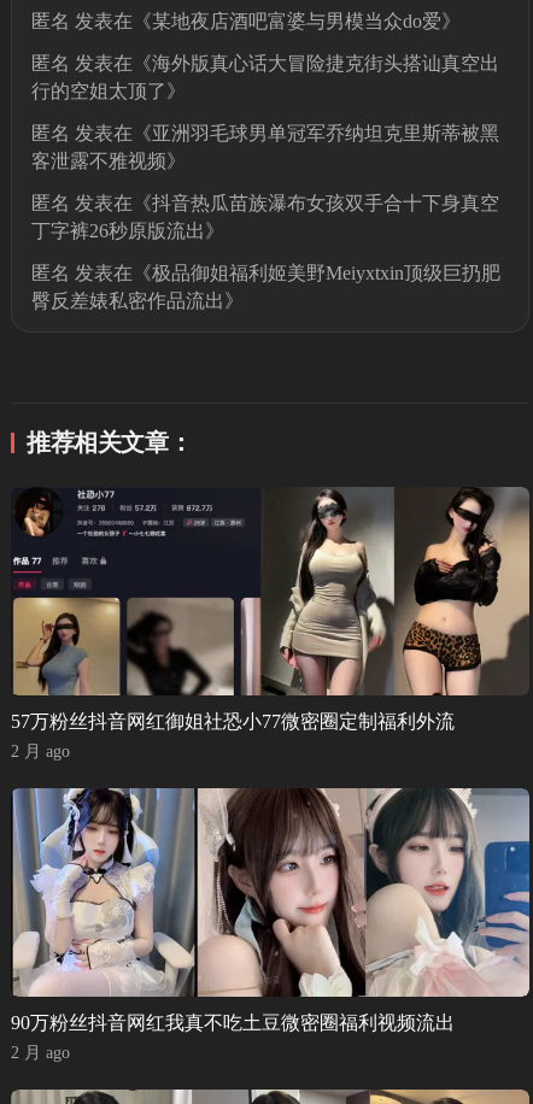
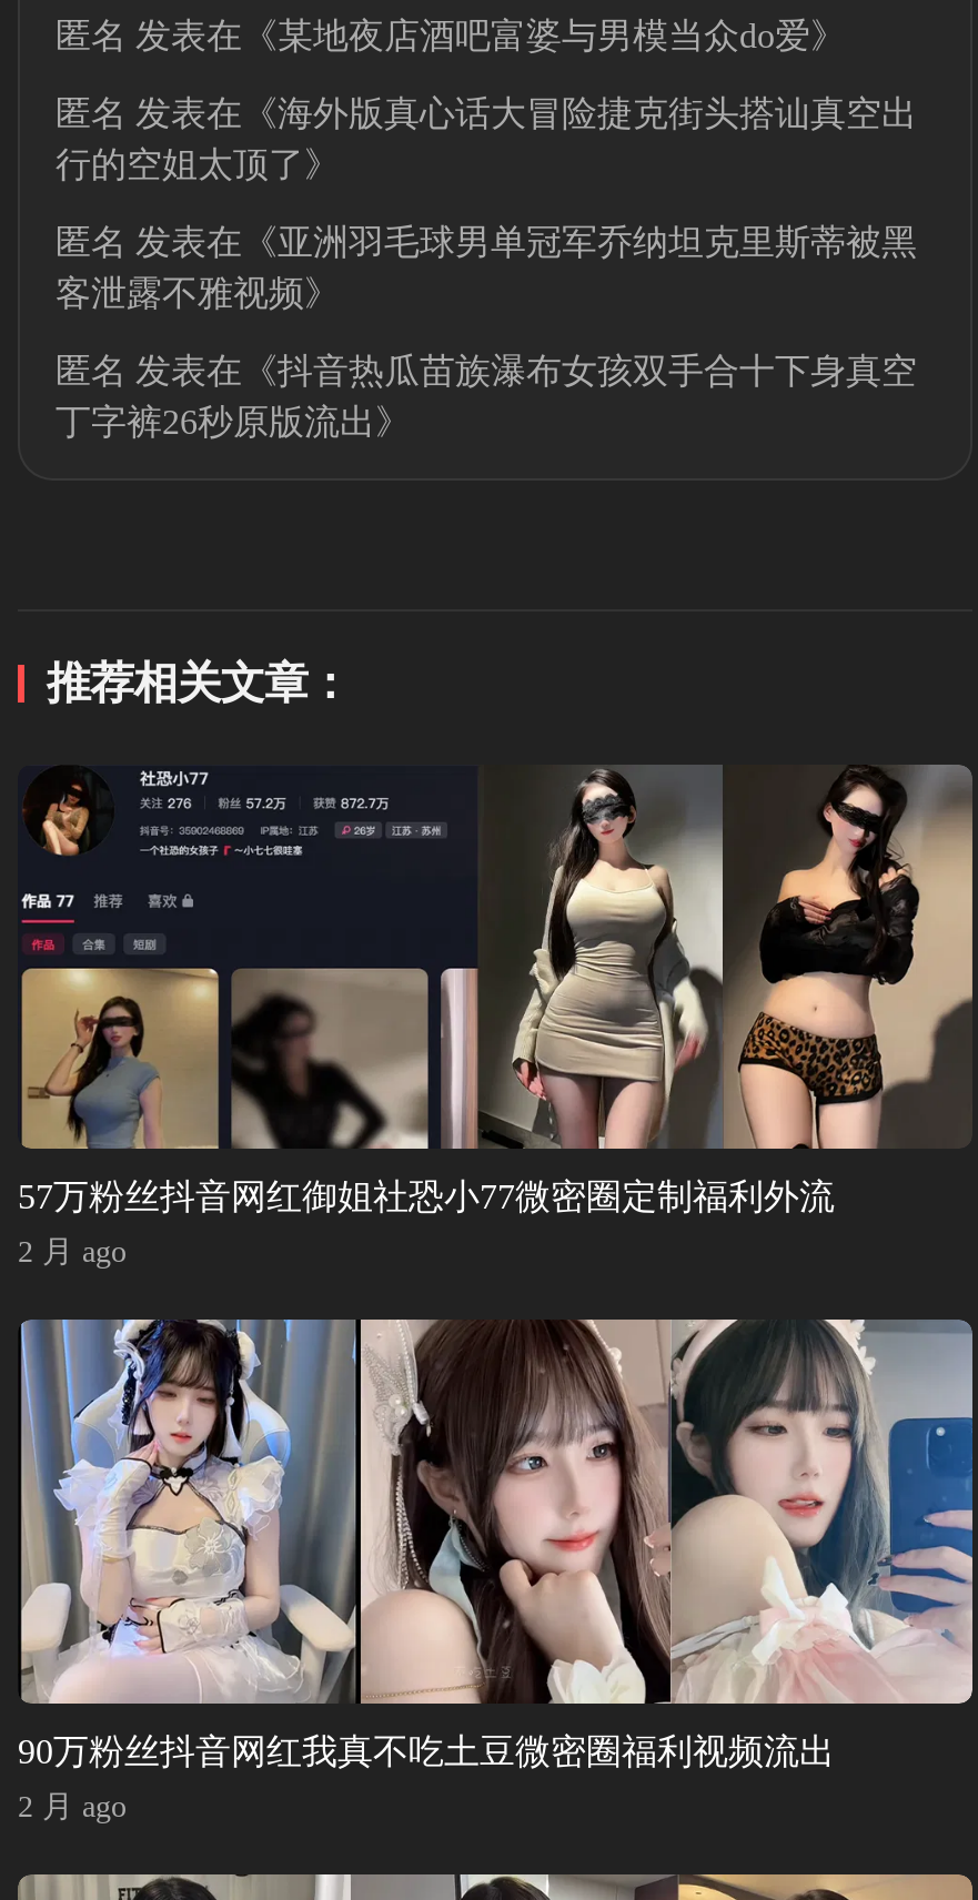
[31,263,500,311] 匿名发表在《极品御姐福利姬美野Meiyxtxin顶级巨扔肥 | 臀反差婊私密作品流出》 -> none

